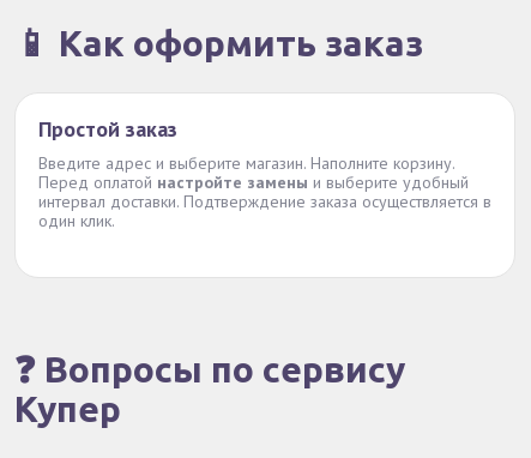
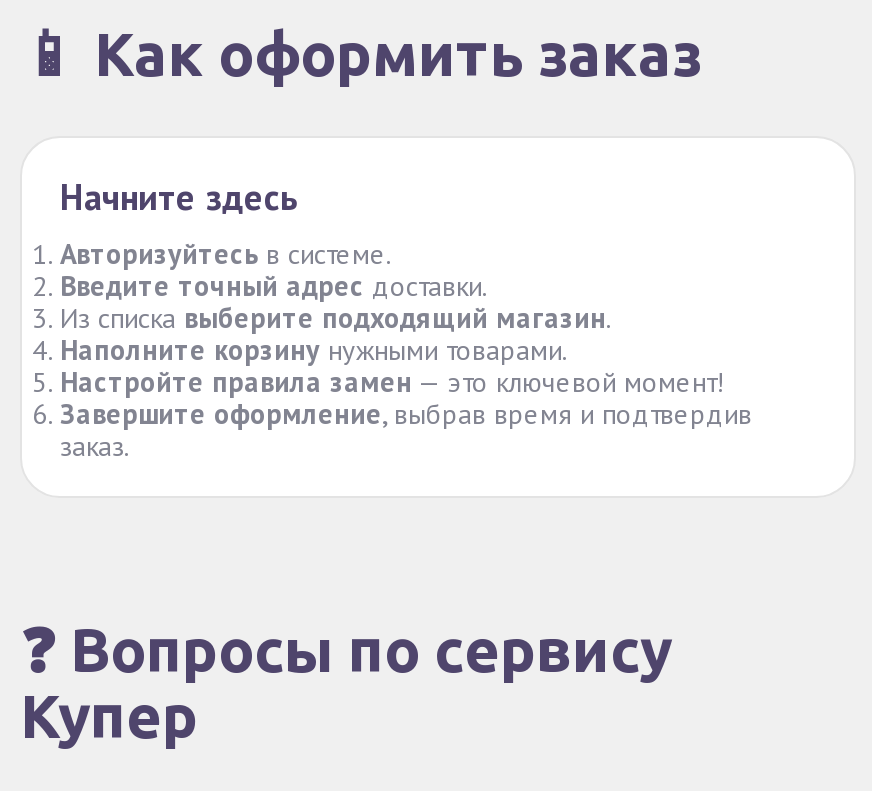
[38,115,491,231] Простой заказ | Введите адрес и выберите магазин. Наполните корзину. | Перед оплатой настройте замены и выберите удобный | интервал доставки. Подтверждение заказа осуществляется в | один клик. -> [60,174,752,464] Начните здесь | Авторизуйтесь в системе. | Введите точный адрес доставки. | Из списка выберите подходящий магазин. | Наполните корзину нужными товарами. | Настройте правила замен — это ключевой момент! | Завершите оформление, выбрав время и подтвердив | заказ.

